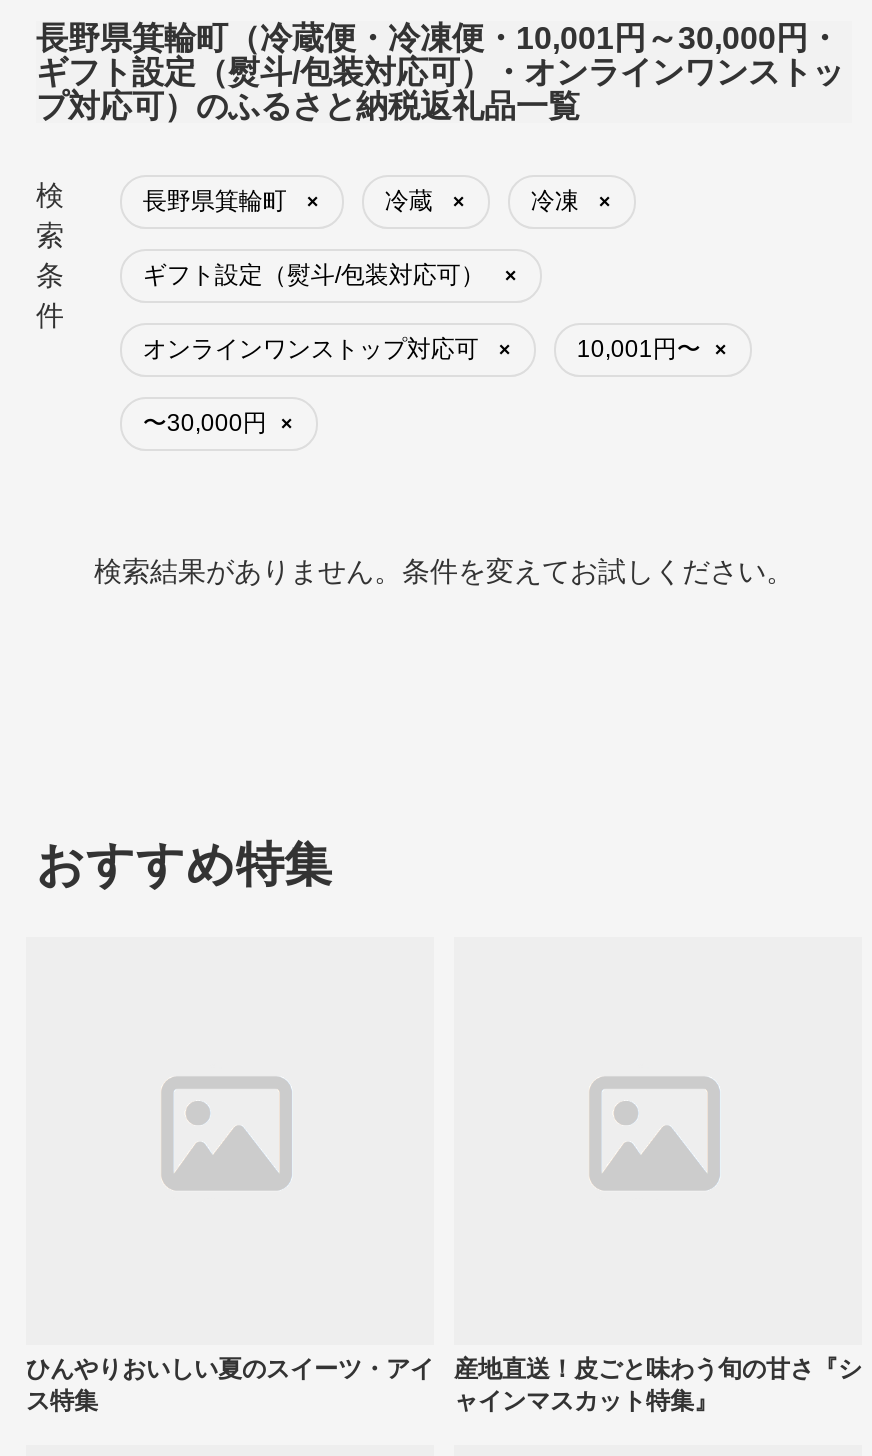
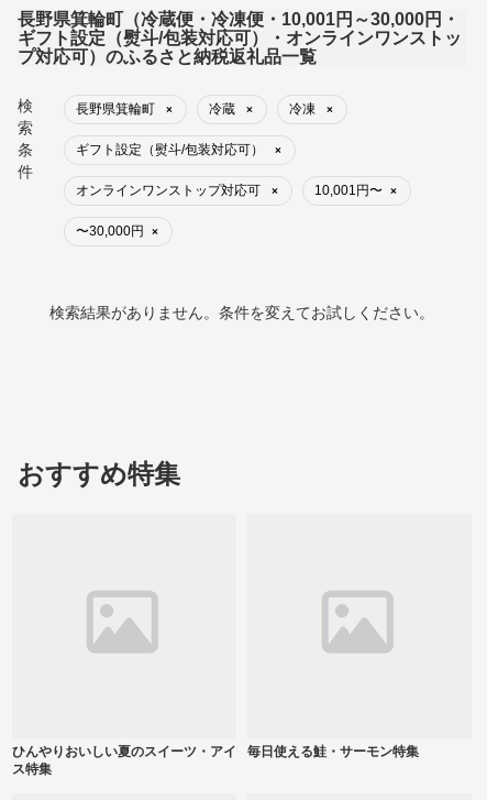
[454,1354,862,1414] 産地直送！皮ごと味わう旬の甘さ『シ | ャインマスカット特集』 -> [247,743,419,759] 毎日使える鮭・サーモン特集

